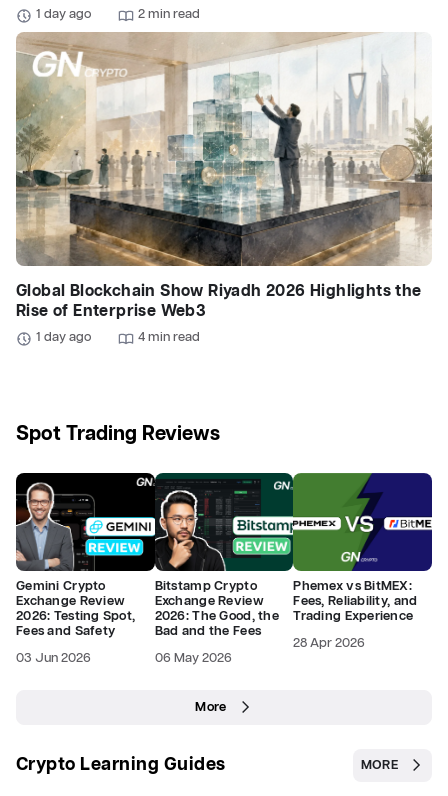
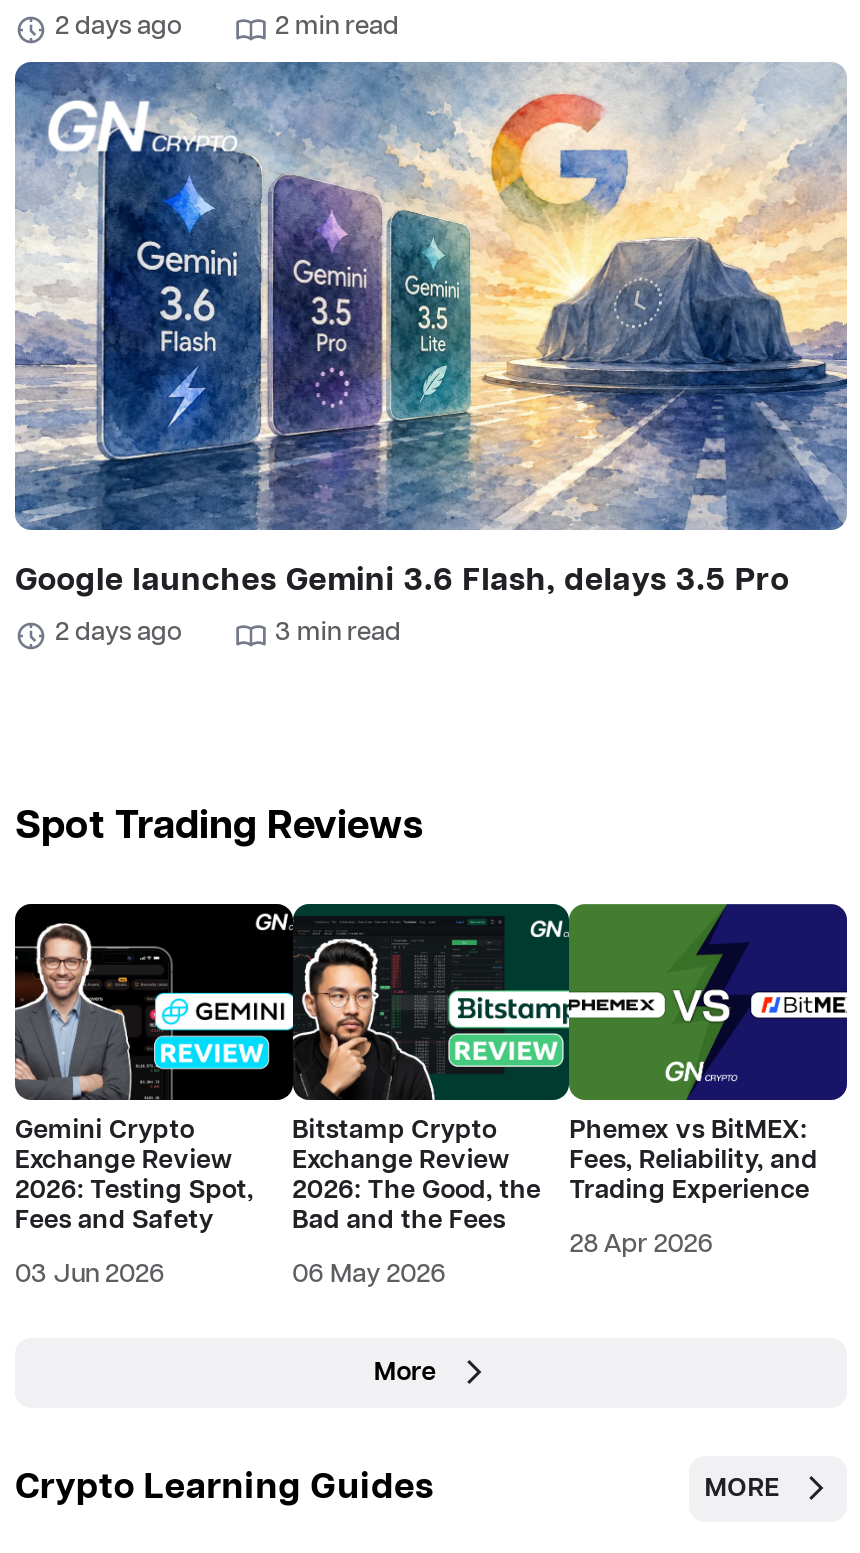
[36,8,91,21] 1 day ago -> [55,13,181,39] 2 days ago
[16,32,432,320] [image] | Global Blockchain Show Riyadh 2026 Highlights the | Rise of Enterprise Web3 -> [13,60,849,598] [image] | Google launches Gemini 3.6 Flash, delays 3.5 Pro
[36,331,200,344] 1 day ago | 4 min read -> [55,620,401,646] 2 days ago | 3 min read

